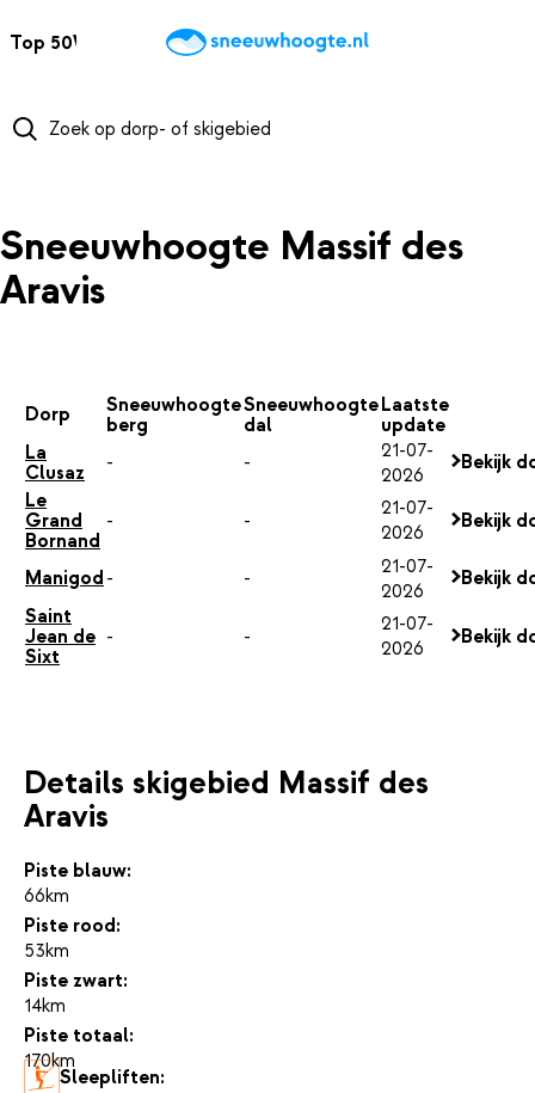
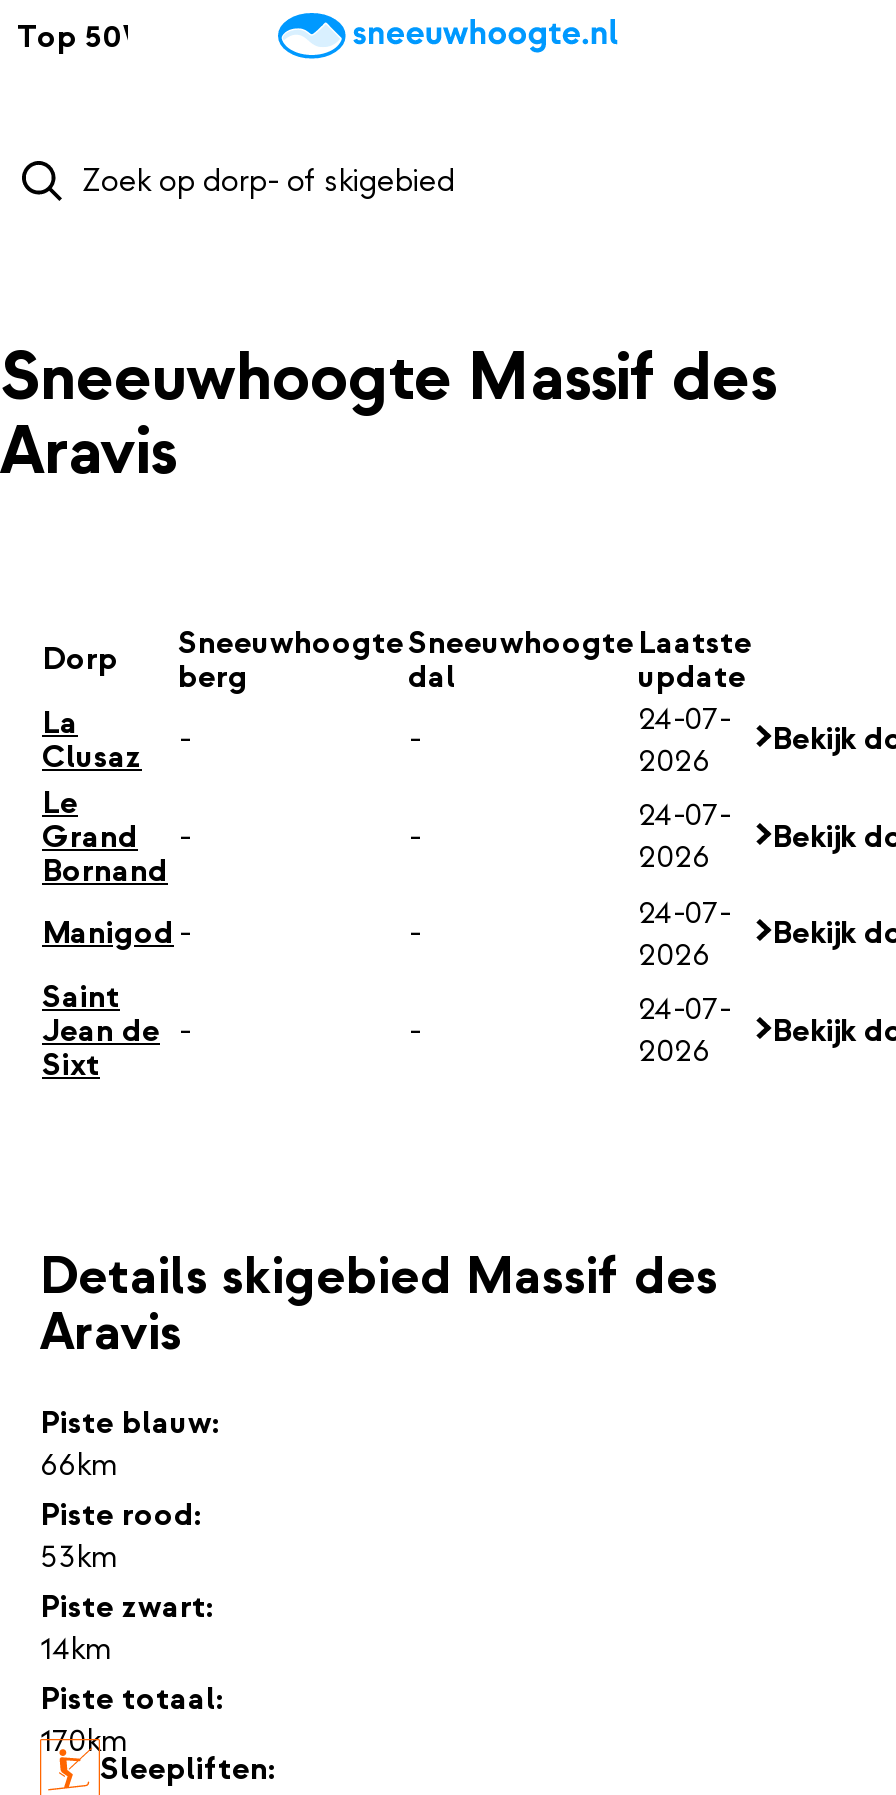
[381,438,433,462] 21-07- -> [638,698,730,738] 24-07-
[381,495,433,519] 21-07- -> [638,794,730,834] 24-07-
[381,554,433,578] 21-07- -> [638,892,730,932] 24-07-
[381,611,433,635] 21-07- -> [638,988,730,1028] 24-07-

